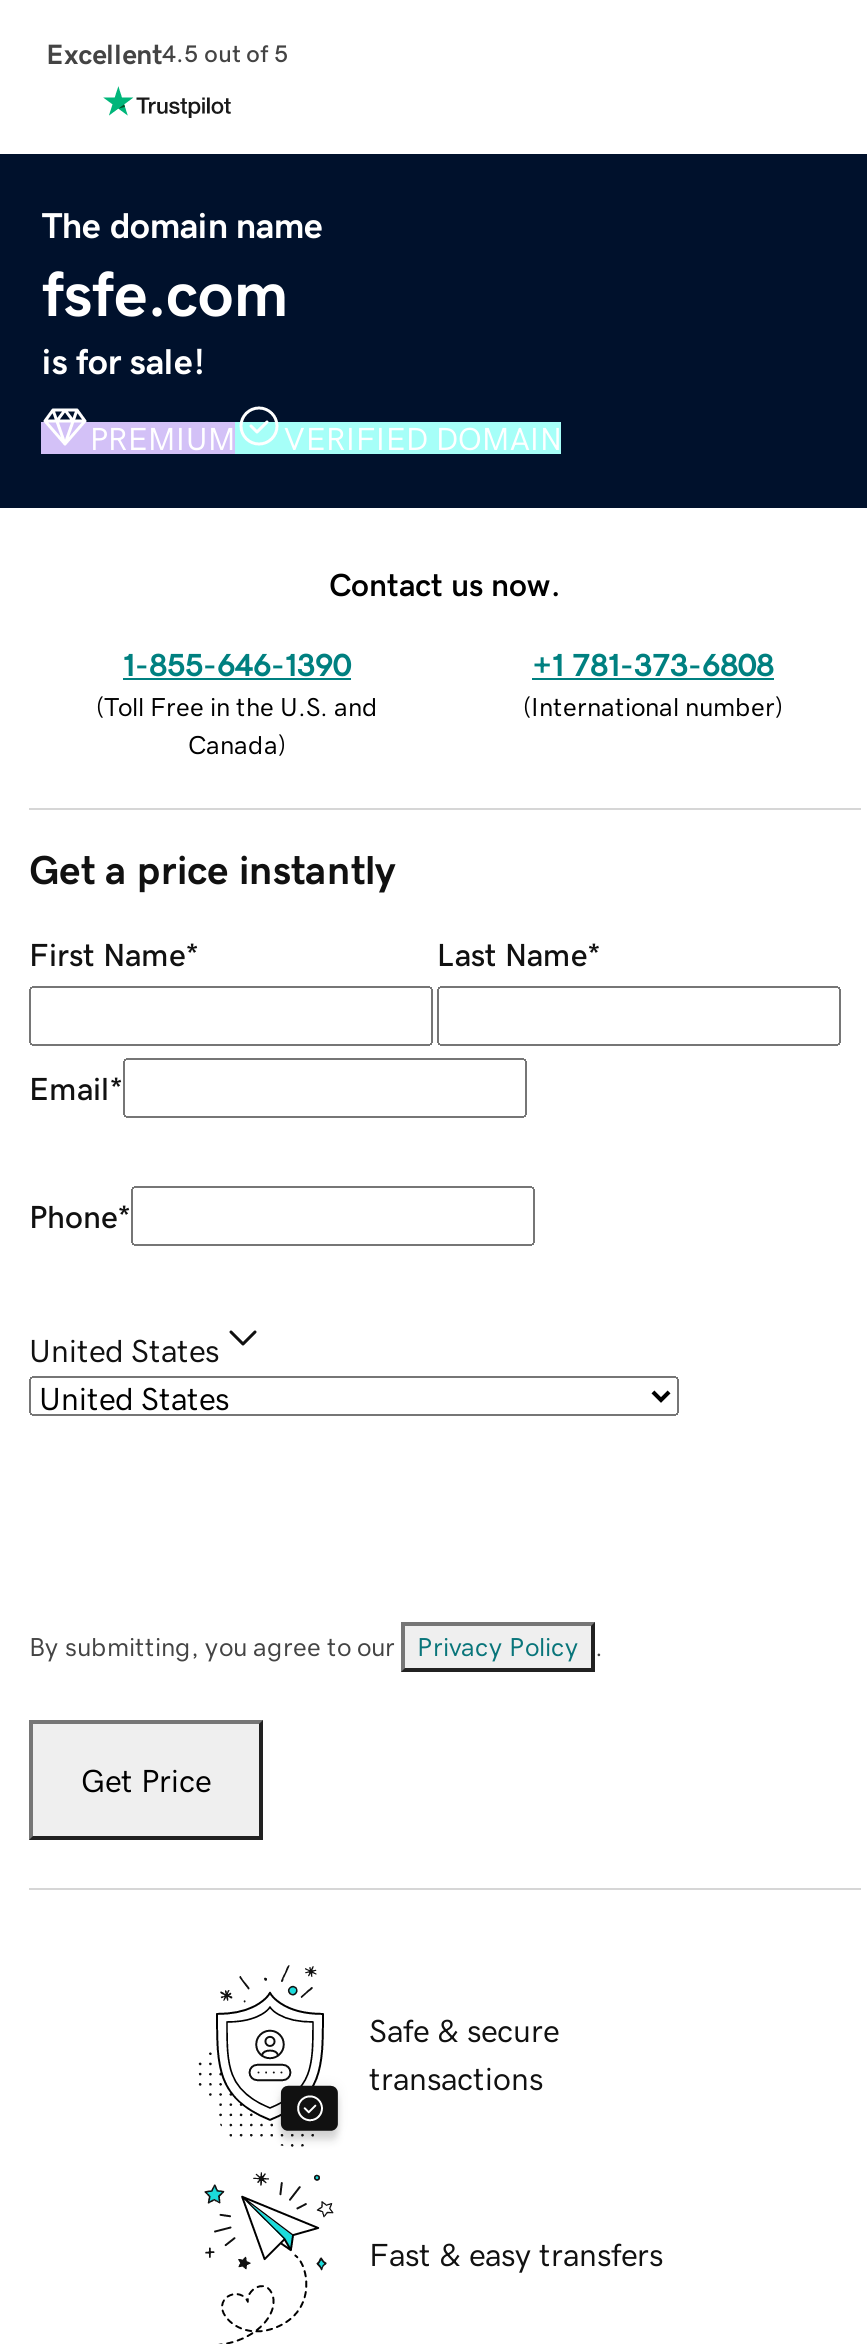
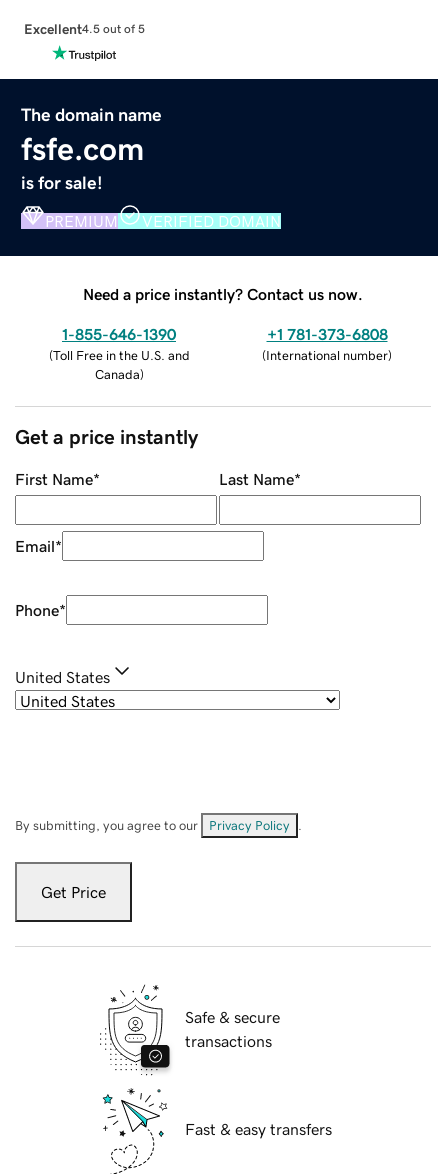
[329,567,561,599] Contact us now. -> [83,286,363,302] Need a price instantly? Contact us now.

